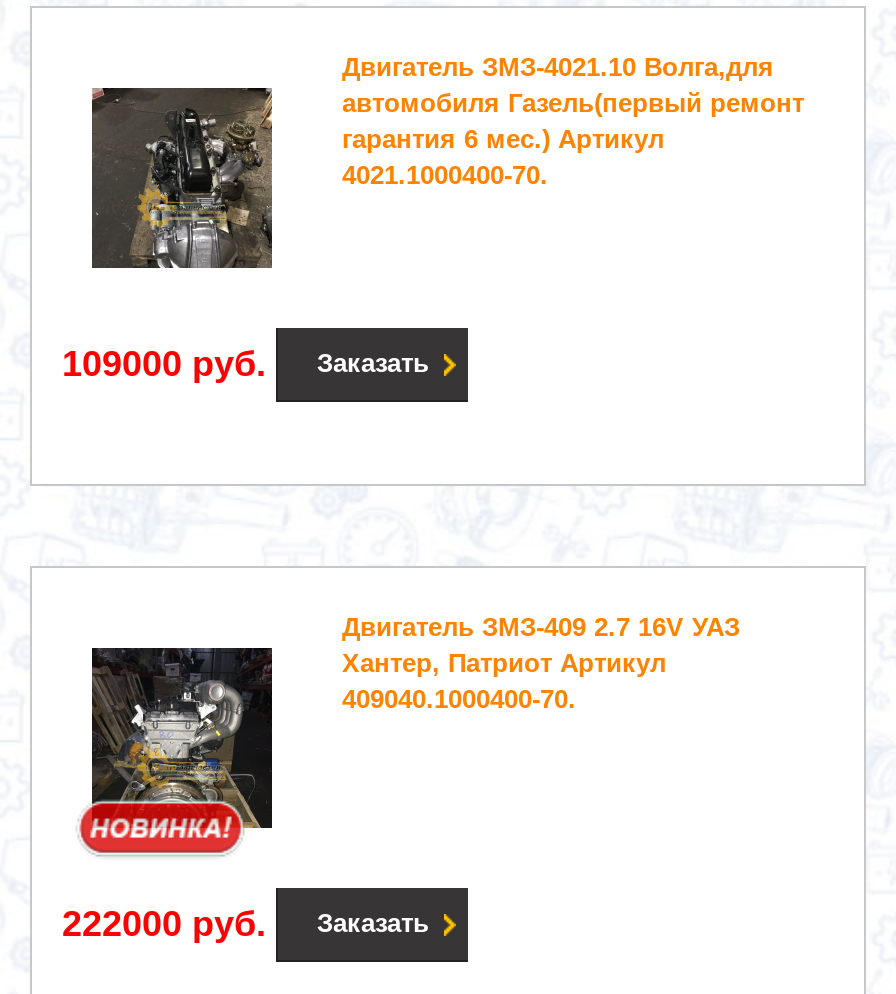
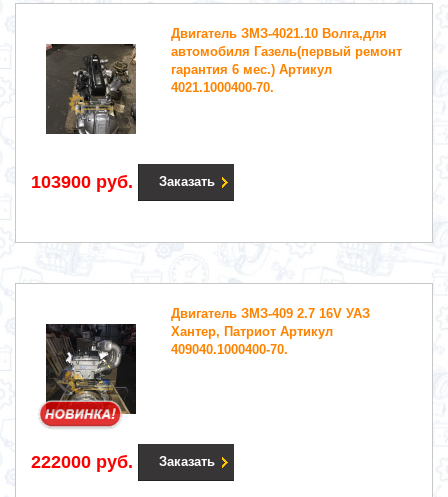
[62,345,429,385] 109000 руб. Заказать -> [31,172,214,192] 103900 руб. Заказать

